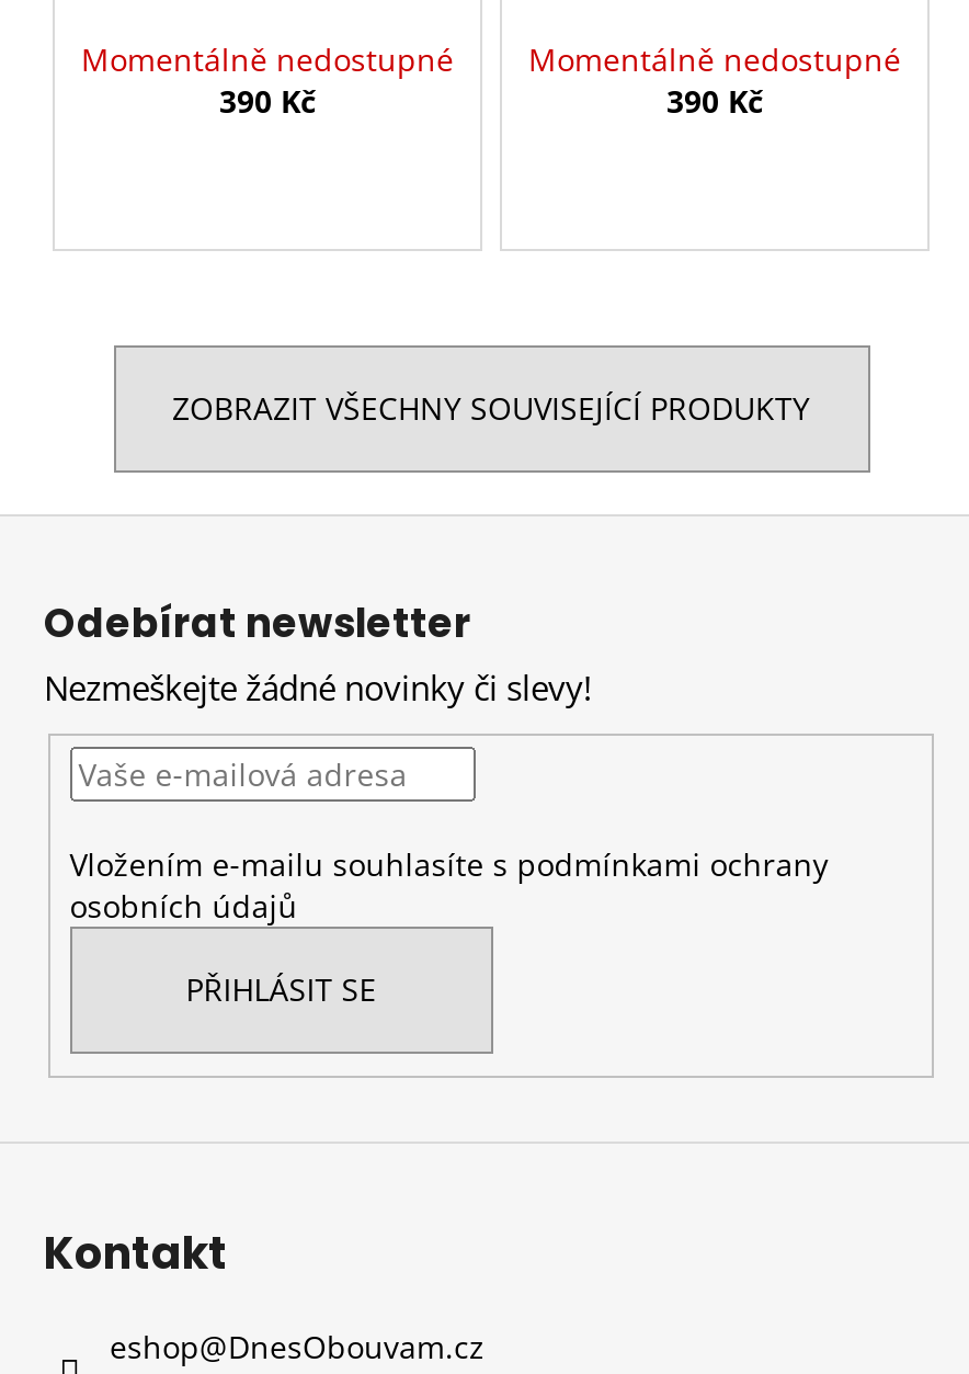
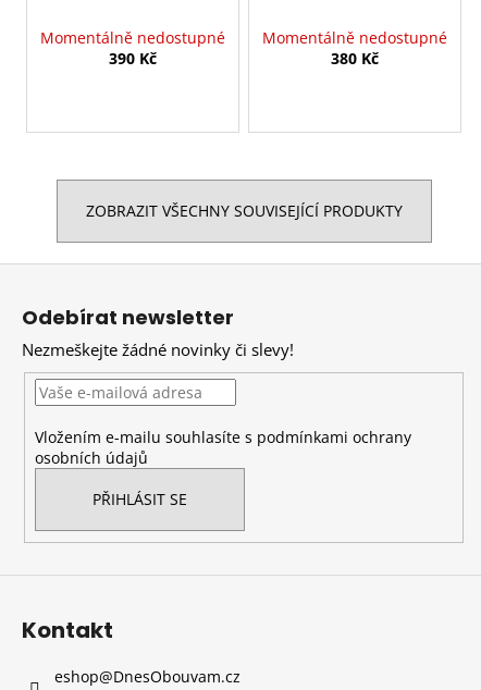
[666,80,763,121] 390 Kč -> [331,48,379,68] 380 Kč

